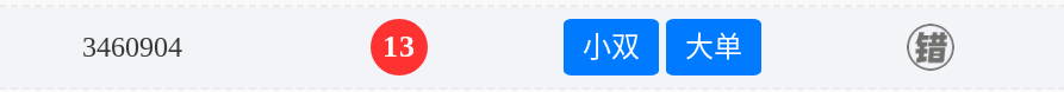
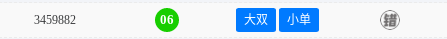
[82,31,182,64] 3460904 -> [34,13,76,27] 3459882
[382,28,416,64] 13 -> [160,12,174,27] 06
[583,31,640,64] 小双 -> [244,13,268,27] 大双
[685,31,742,64] 大单 -> [287,13,311,27] 小单

